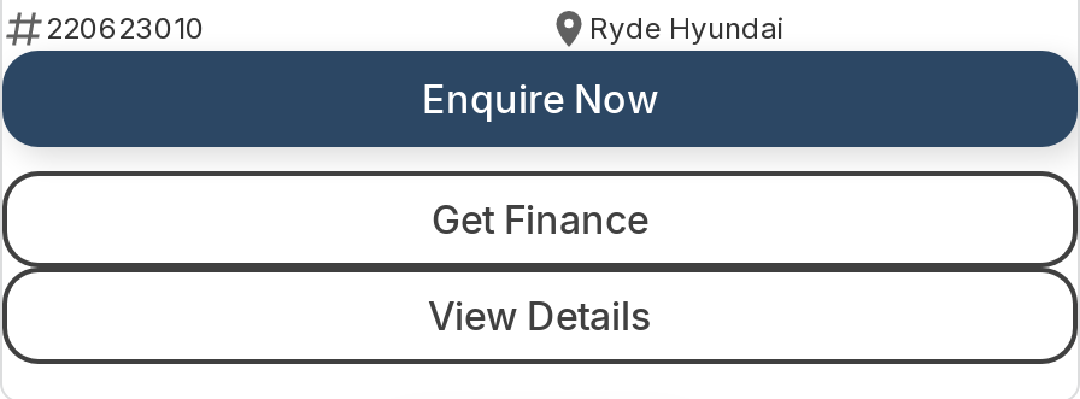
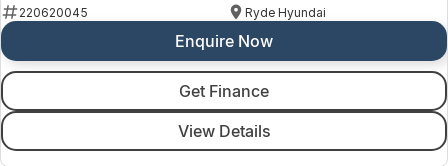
[46,10,205,47] 220623010 -> [19,5,88,20] 220620045

